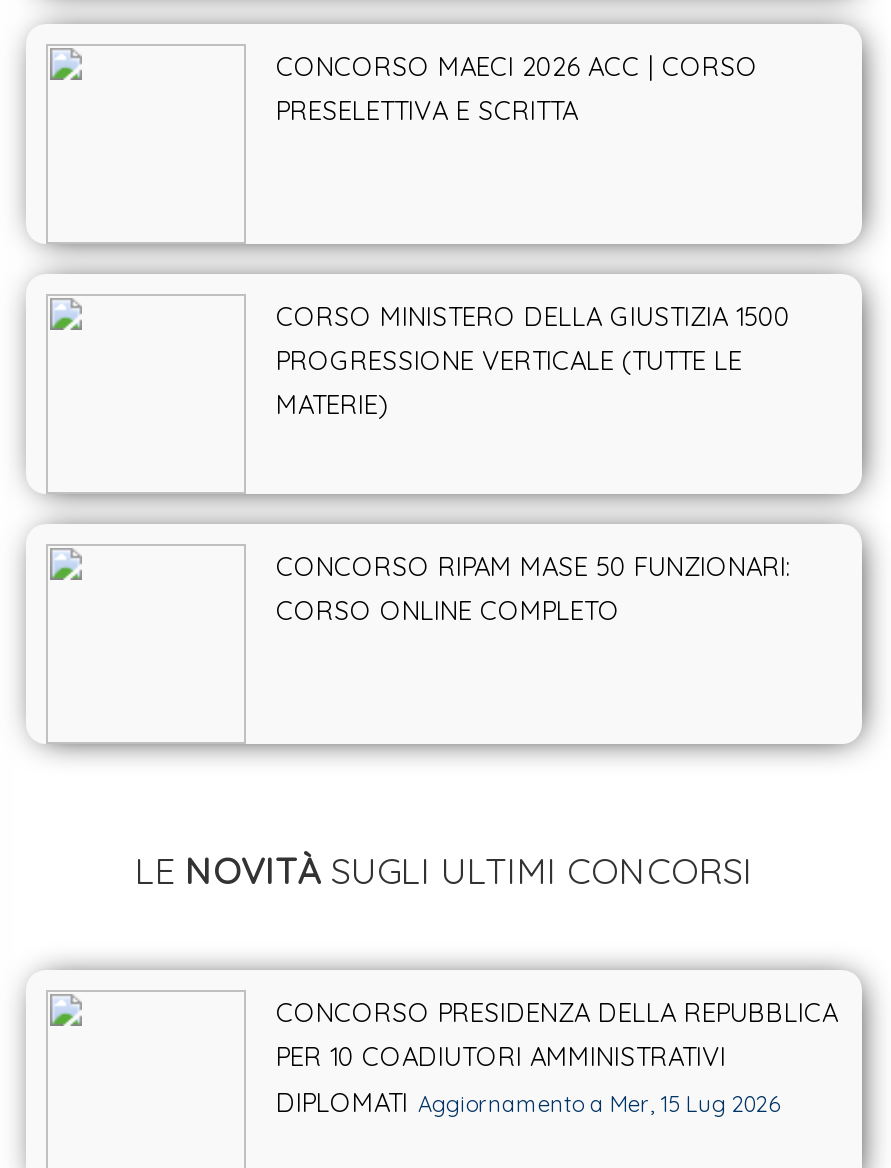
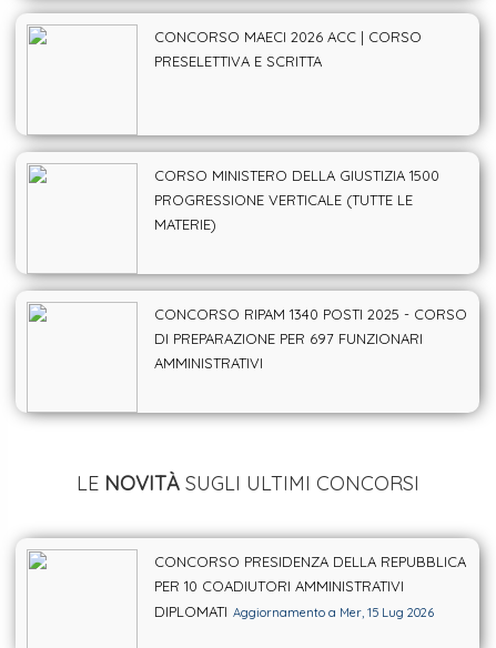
[276,550,792,626] CONCORSO RIPAM MASE 50 FUNZIONARI: | CORSO ONLINE COMPLETO -> [154,305,467,372] CONCORSO RIPAM 1340 POSTI 2025 - CORSO | DI PREPARAZIONE PER 697 FUNZIONARI | AMMINISTRATIVI

